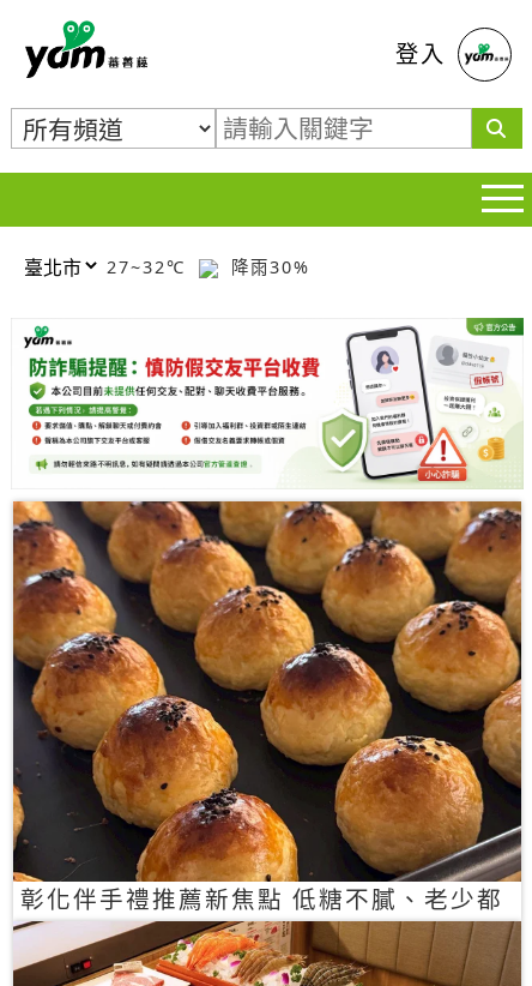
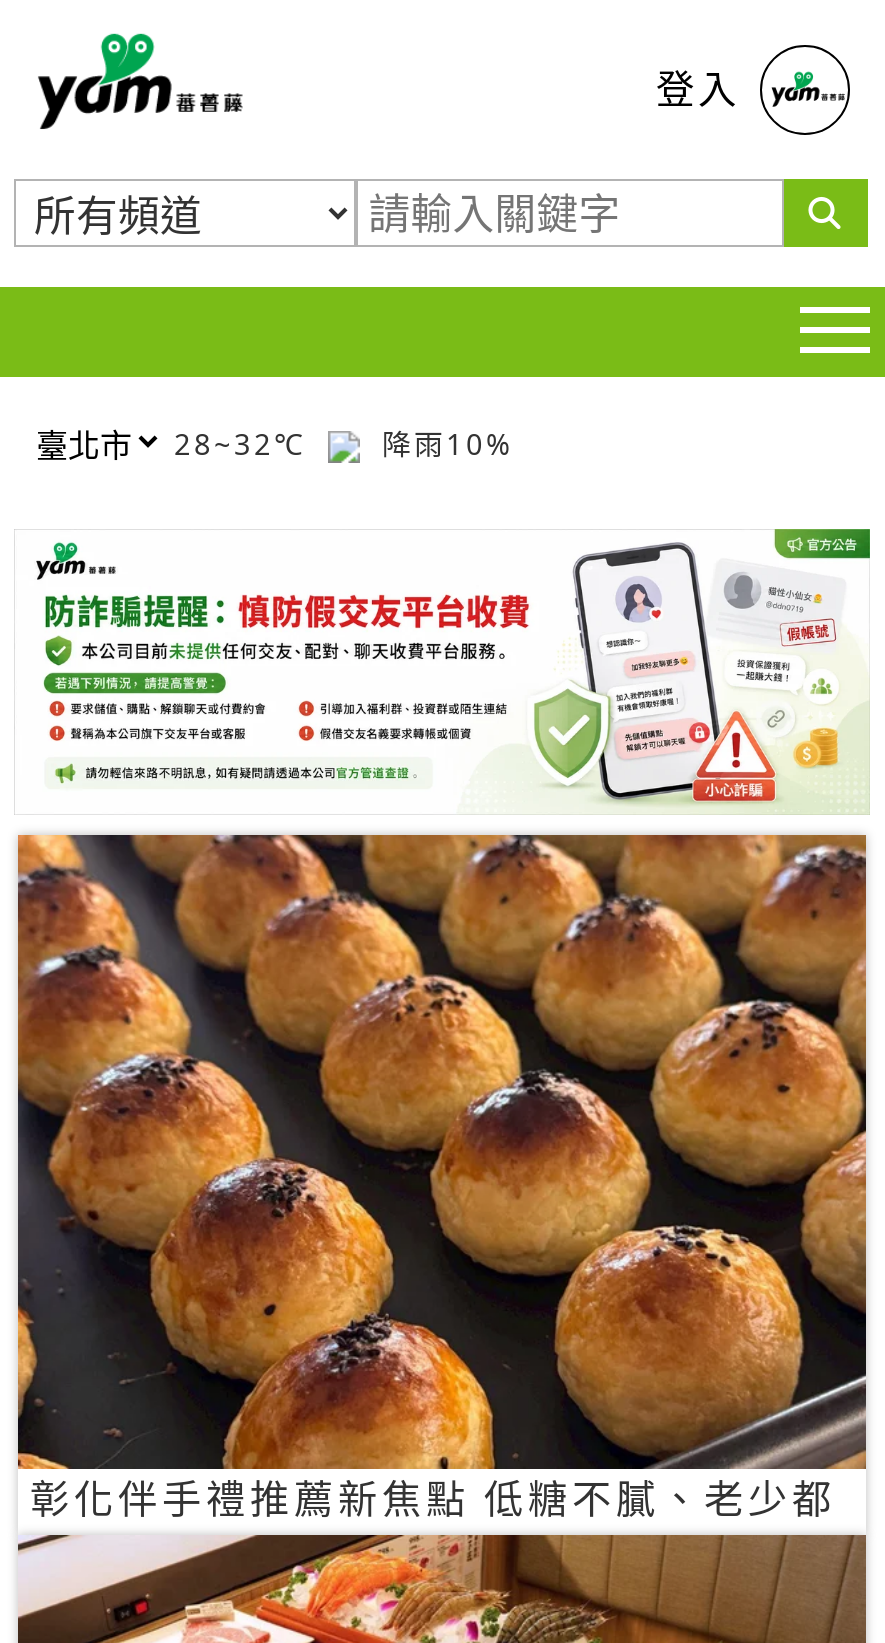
[107,255,193,278] 27~32℃ -> [174,424,318,462] 28~32℃
[224,255,310,278] 降雨30% -> [370,424,514,462] 降雨10%

